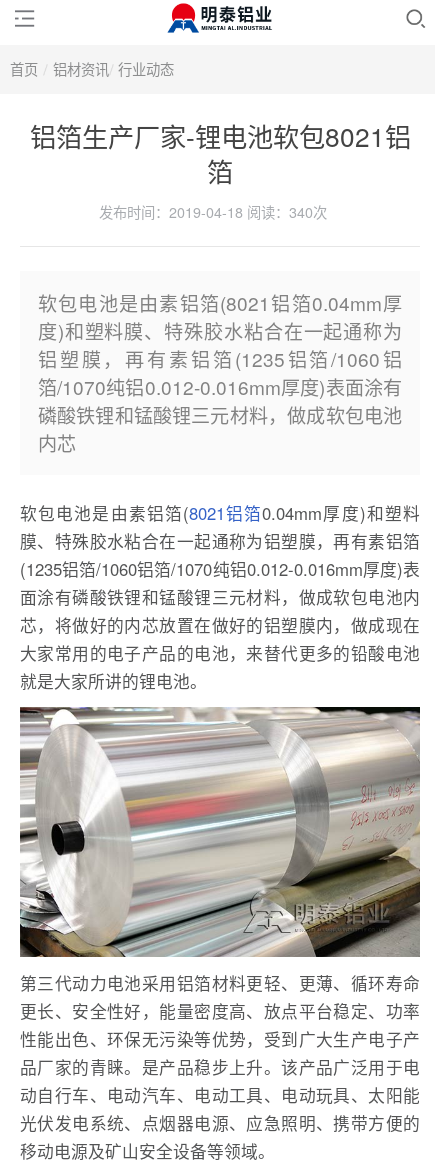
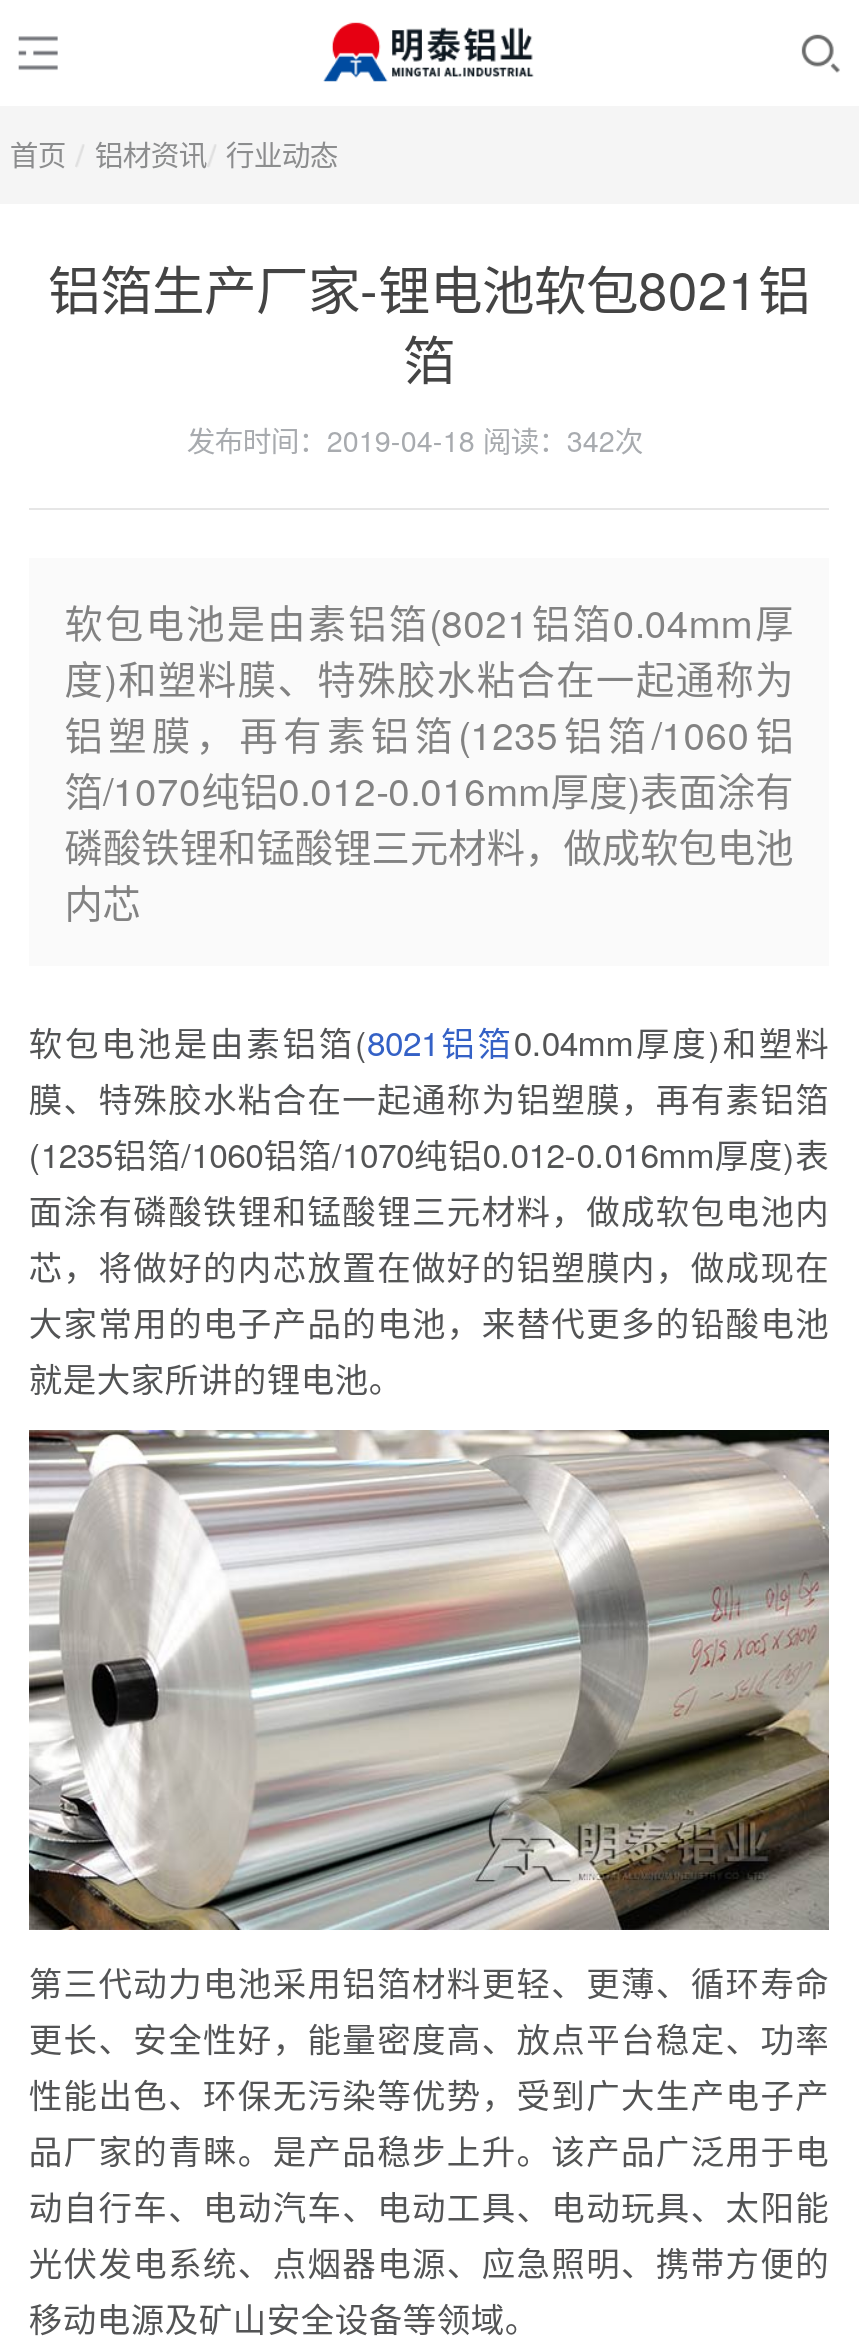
[99,202,327,222] 发布时间：2019-04-18阅读：340次 -> [187,420,643,460] 发布时间：2019-04-18阅读：342次

